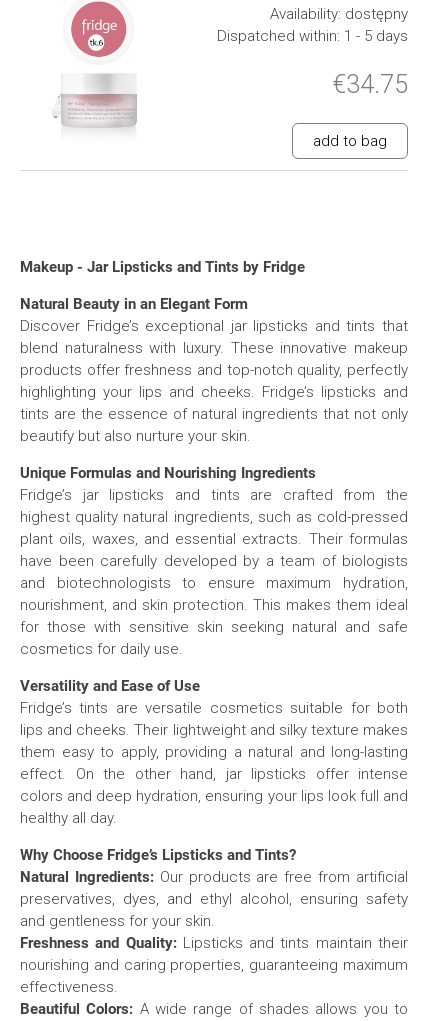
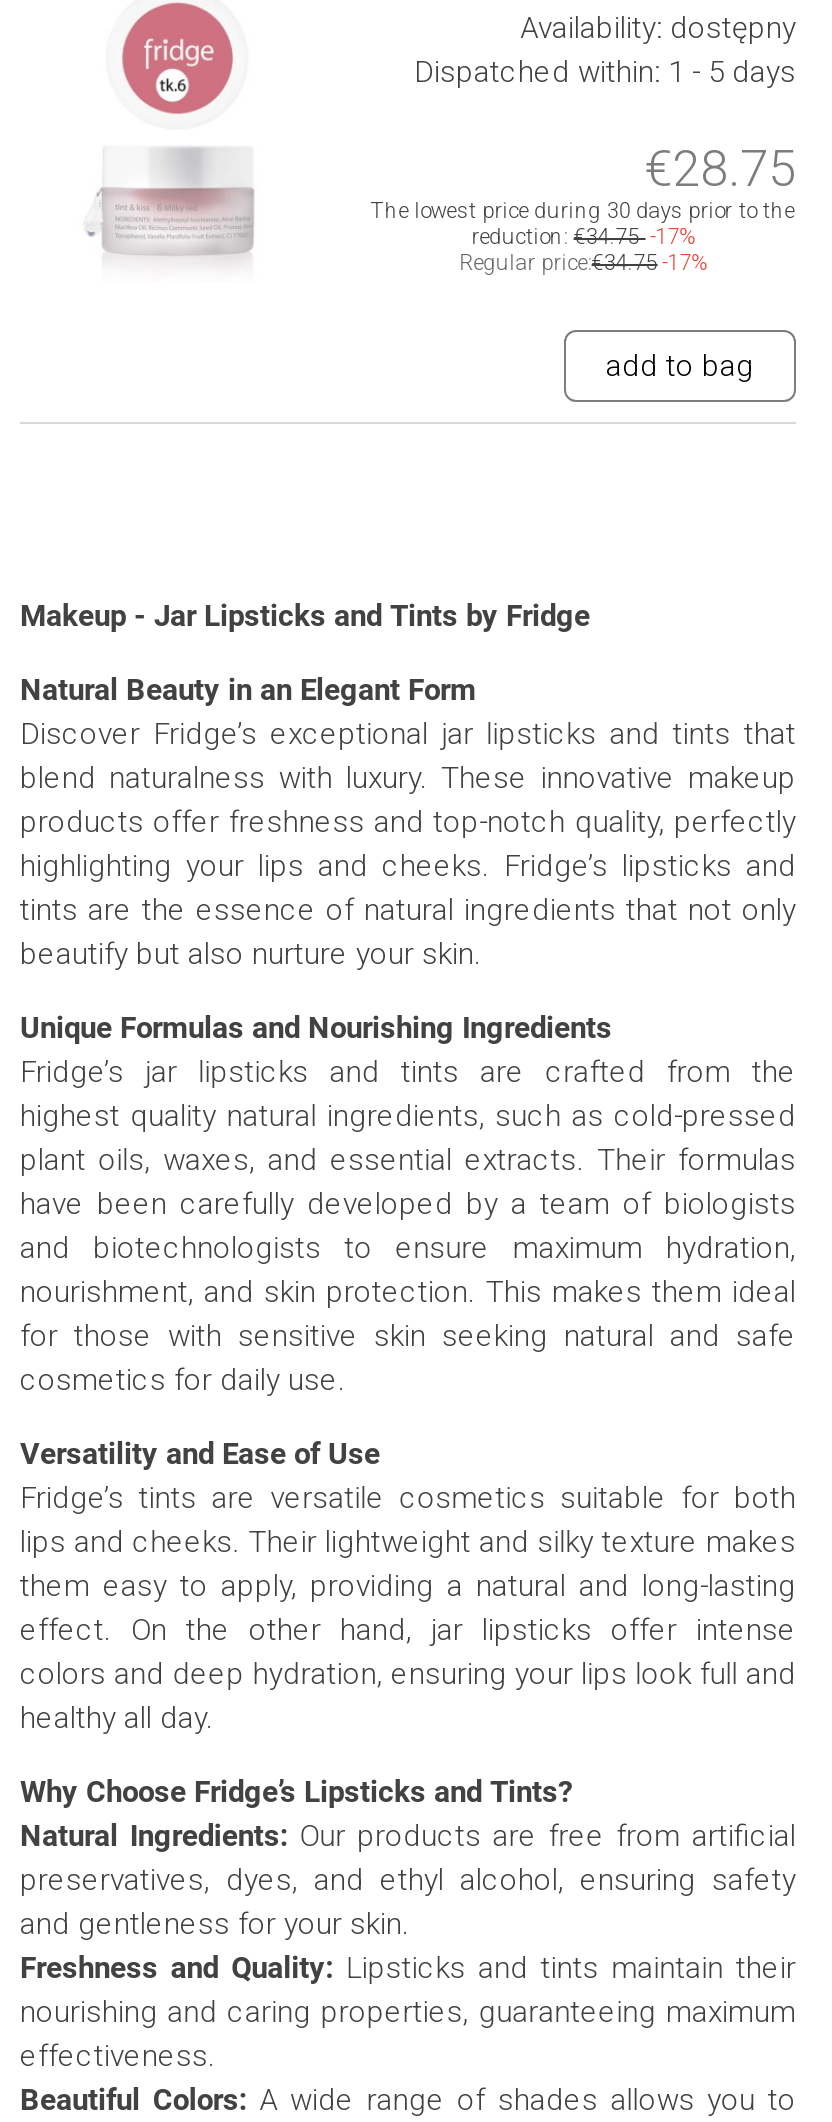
[332,70,408,99] €34.75 -> [371,141,796,275] €28.75 | The lowest price during 30 days prior to the | reduction: €34.75 -17% | Regular price:€34.75 -17%

